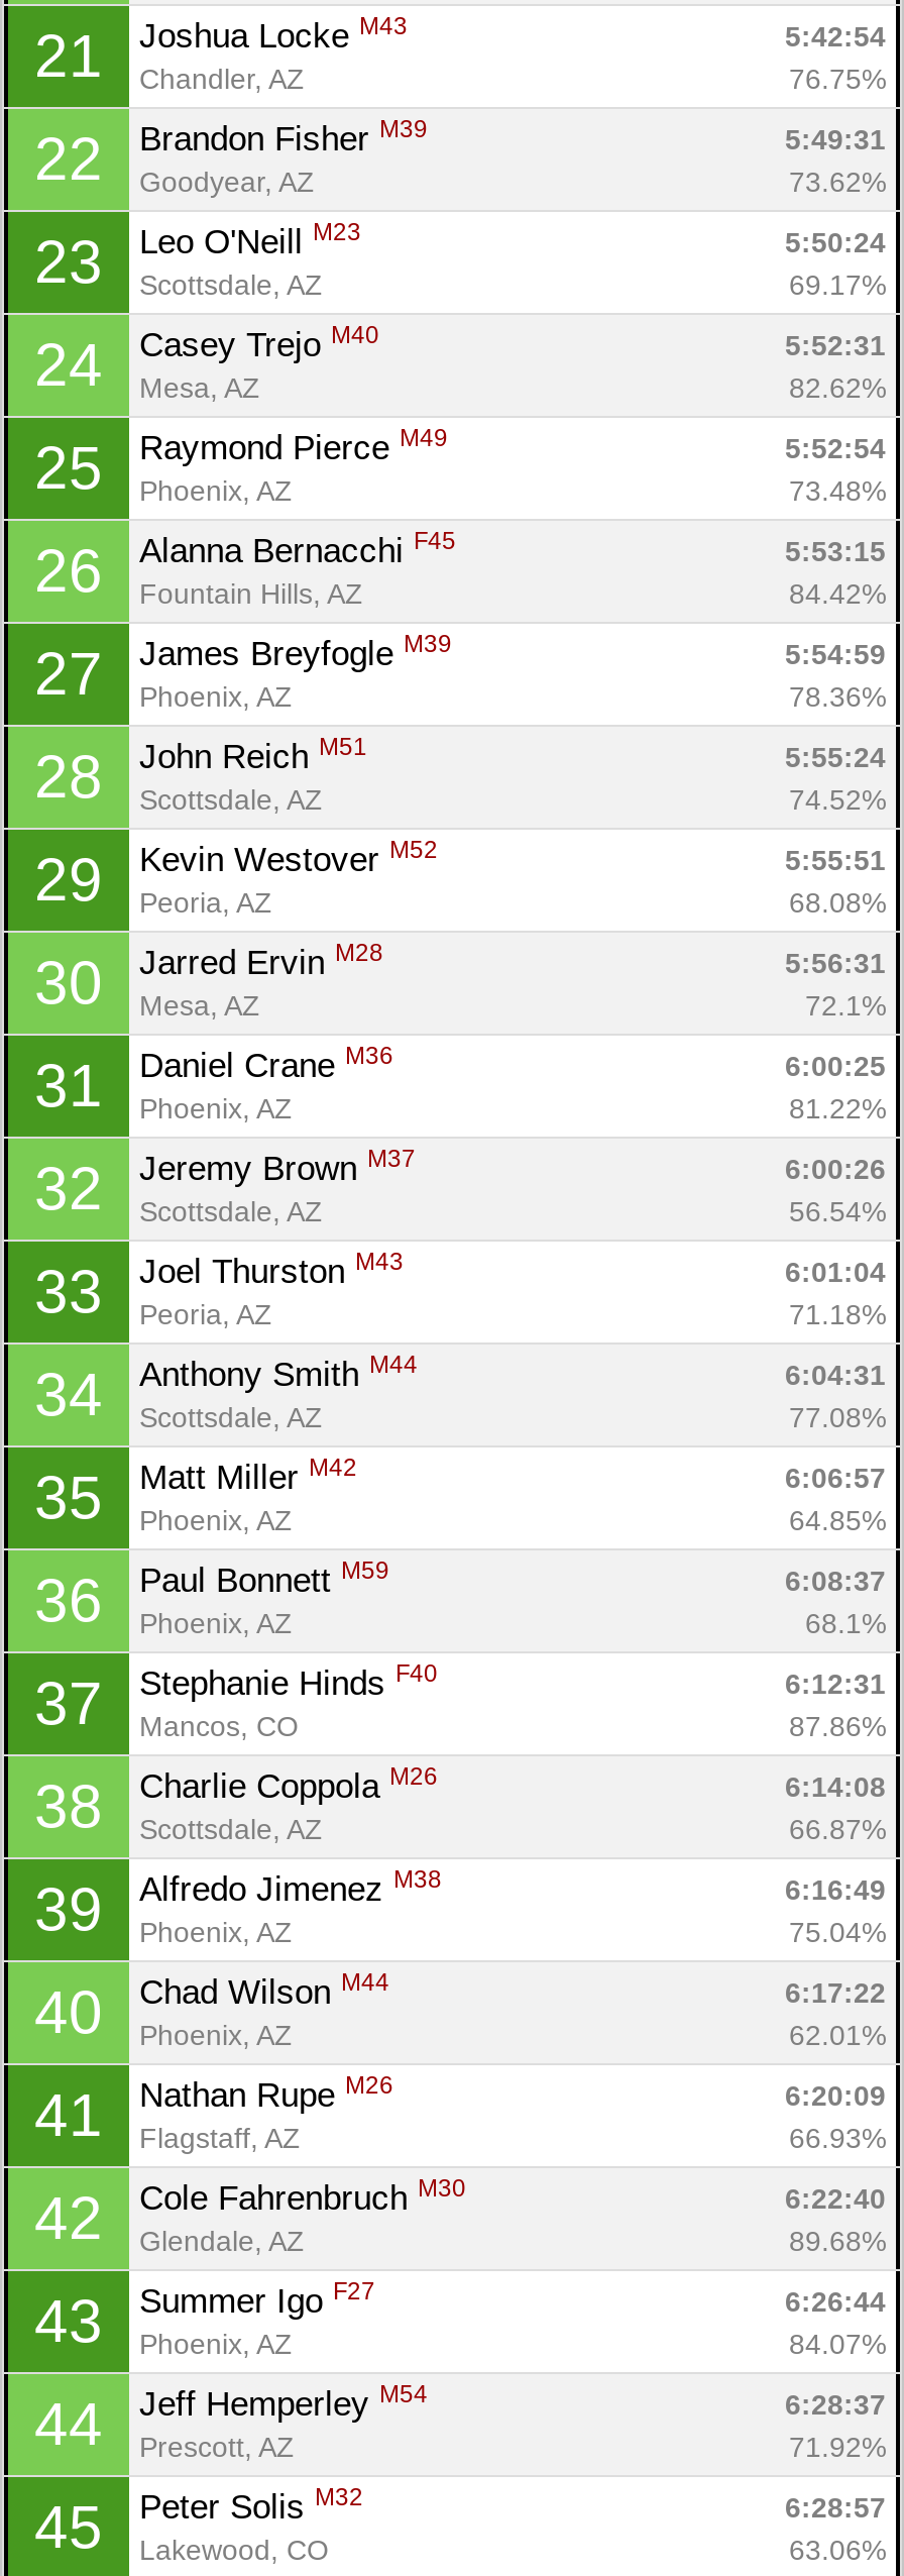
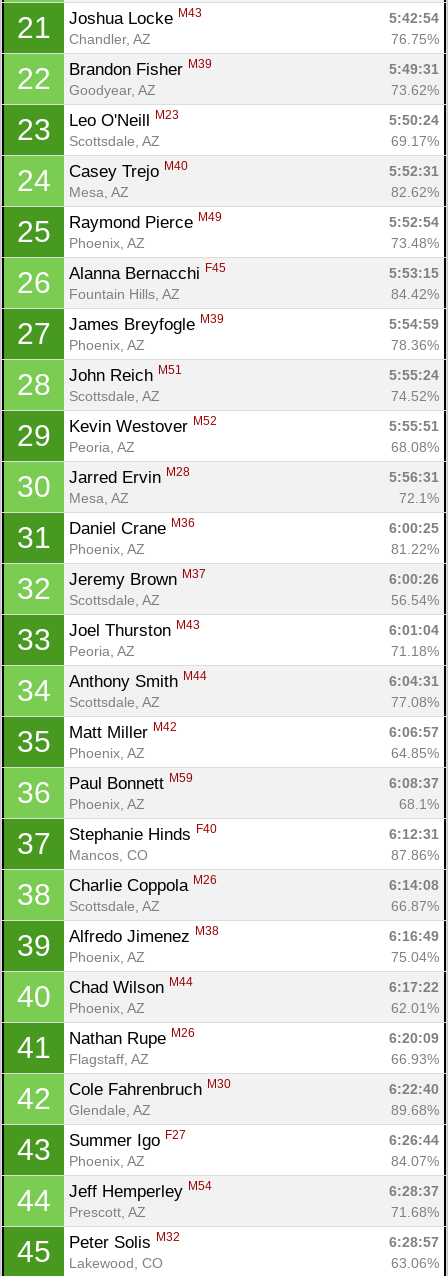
[789,2430,886,2463] 71.92% -> [391,1204,439,1220] 71.68%

